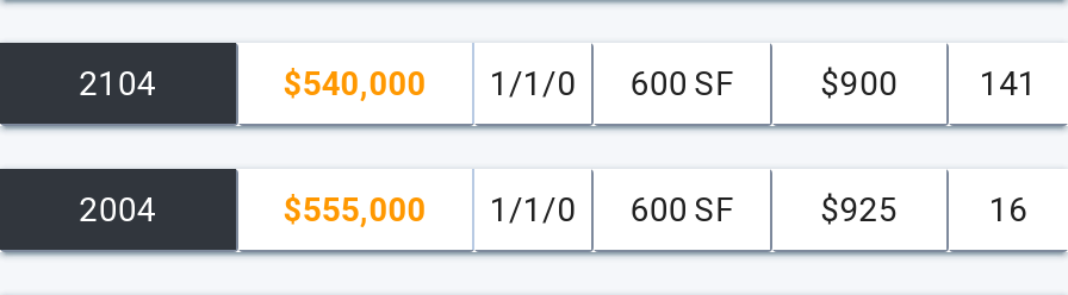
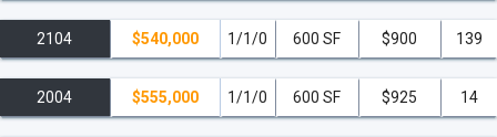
[980,64,1037,102] 141 -> [456,30,483,48] 139
[989,190,1027,228] 16 -> [460,88,478,106] 14

